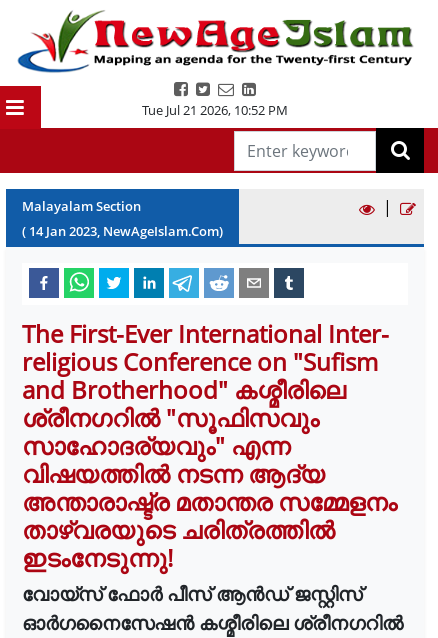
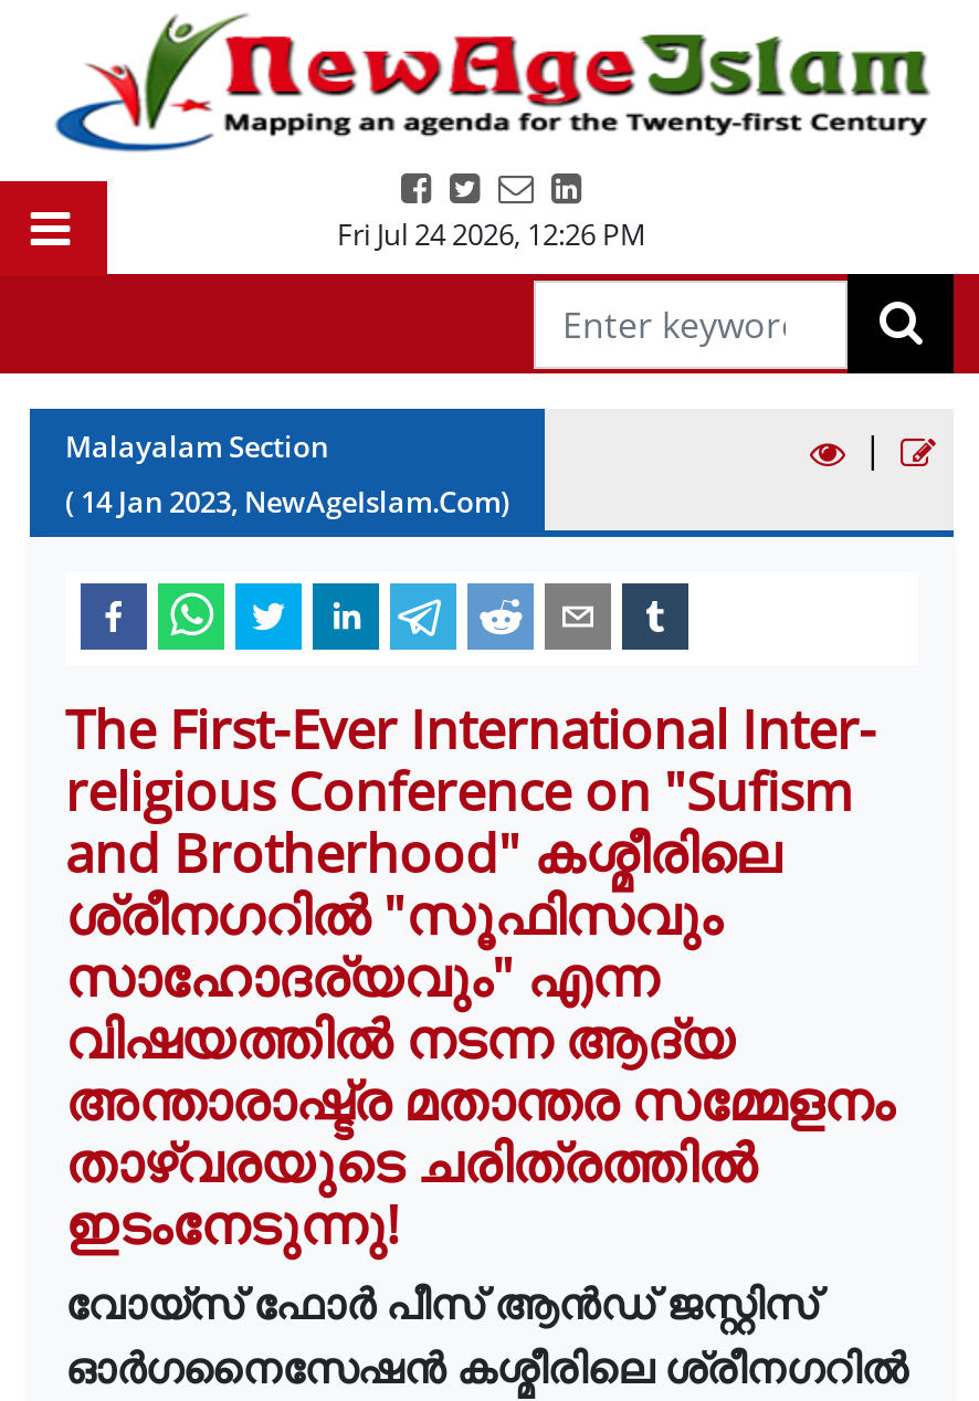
[142,101,288,119] Tue Jul 21 2026, 10:52 PM -> [337,214,646,254] Fri Jul 24 2026, 12:26 PM

